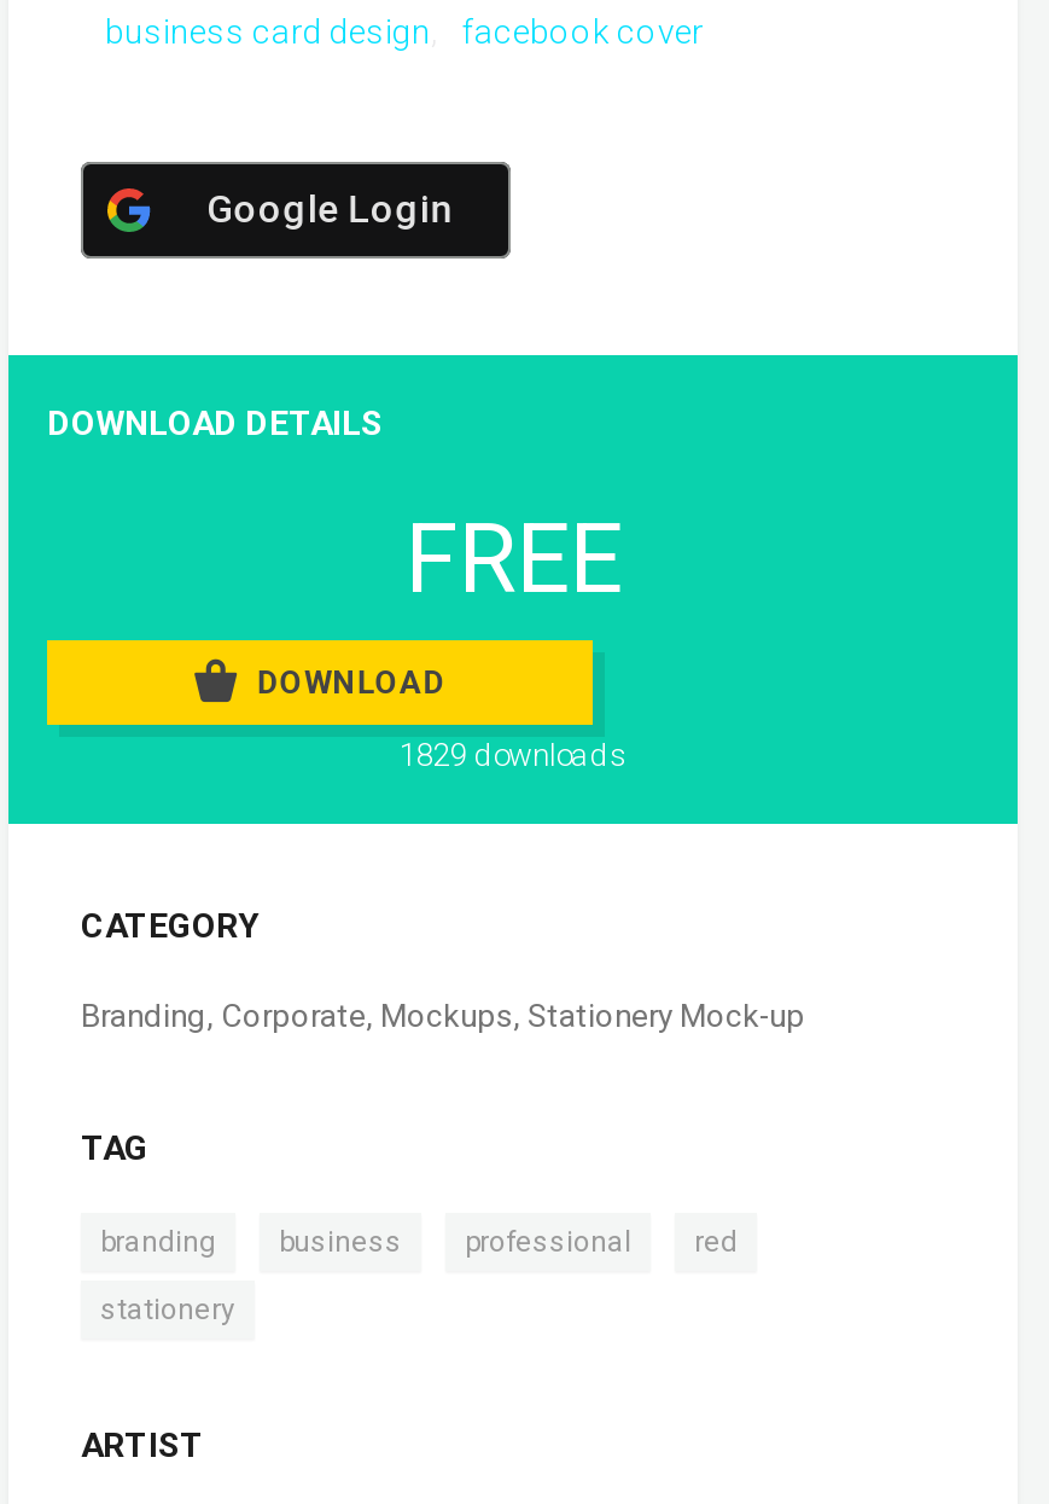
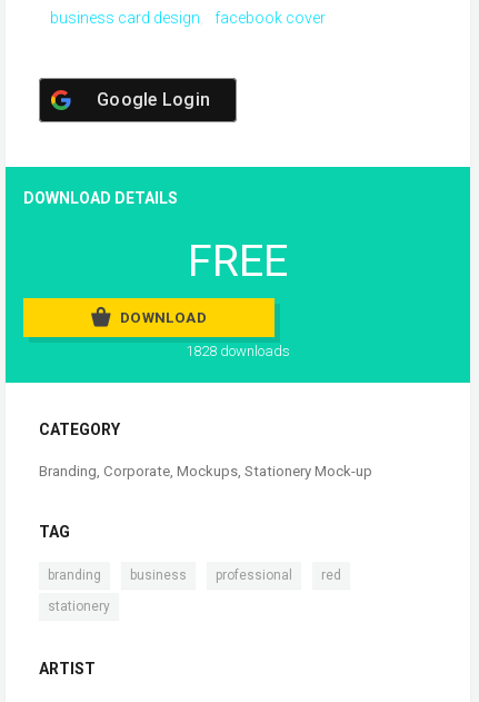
[400,737,627,773] 1829 downloads -> [186,343,290,359] 1828 downloads

